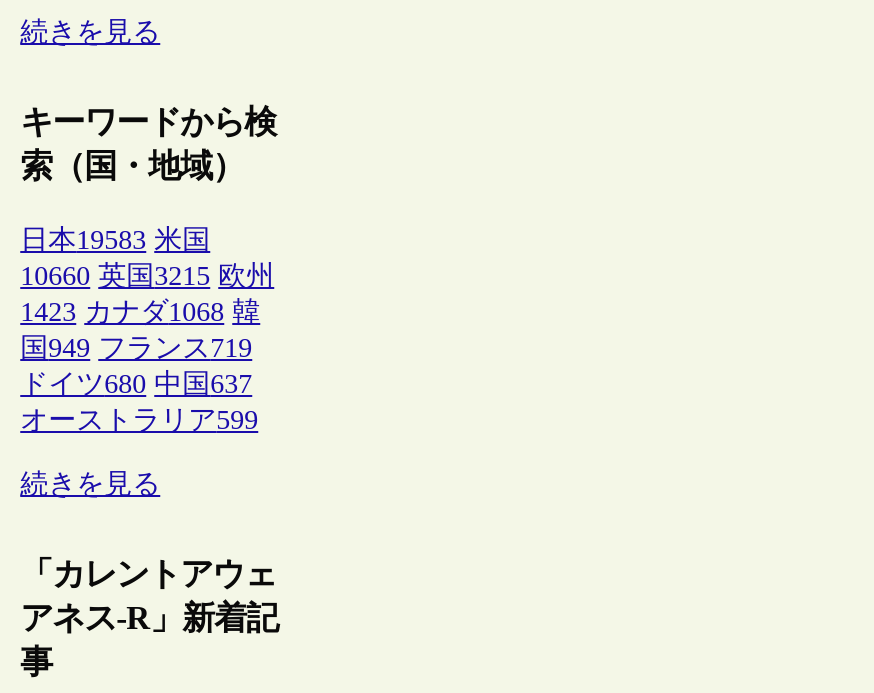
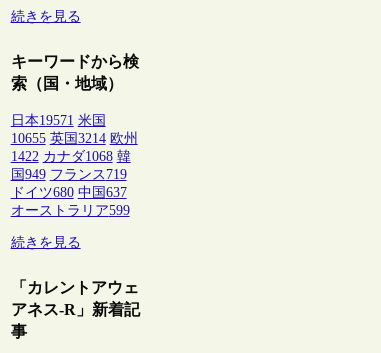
[20,224,210,254] 日本19583 米国 -> [11,113,106,128] 日本19571 米国
[20,260,274,290] 10660 英国3215 欧州 -> [11,131,138,146] 10655 英国3214 欧州
[20,296,260,326] 1423 カナダ1068 韓 -> [11,149,131,164] 1422 カナダ1068 韓

